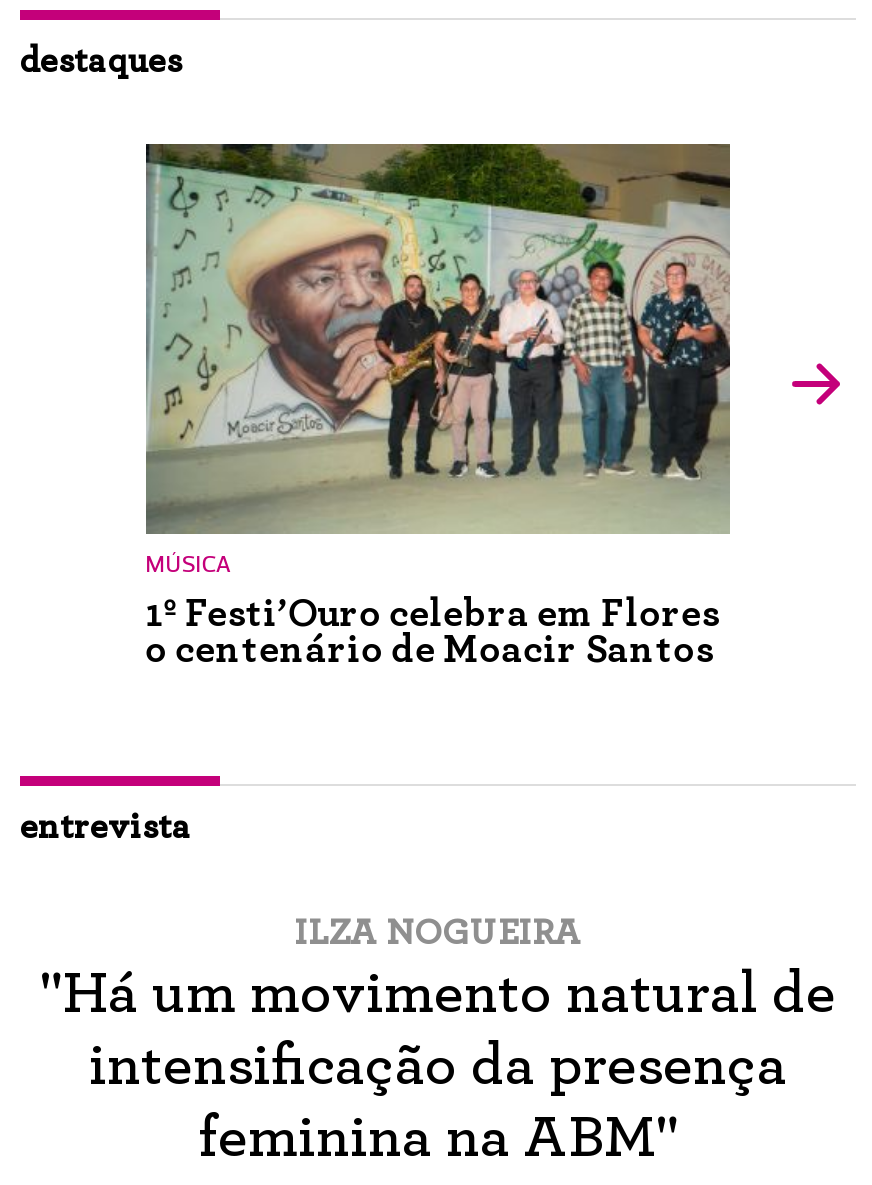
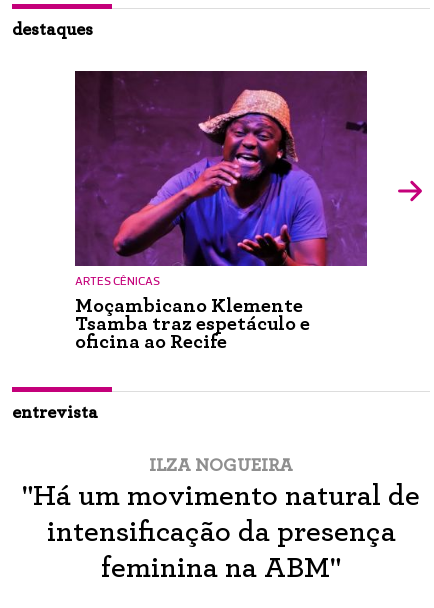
[144,142,732,671] [image] | MÚSICA | 1º Festi’Ouro celebra em Flores | o centenário de Moacir Santos -> [74,70,368,352] [image] | ARTES CÊNICAS | Moçambicano Klemente | Tsamba traz espetáculo e | oficina ao Recife

